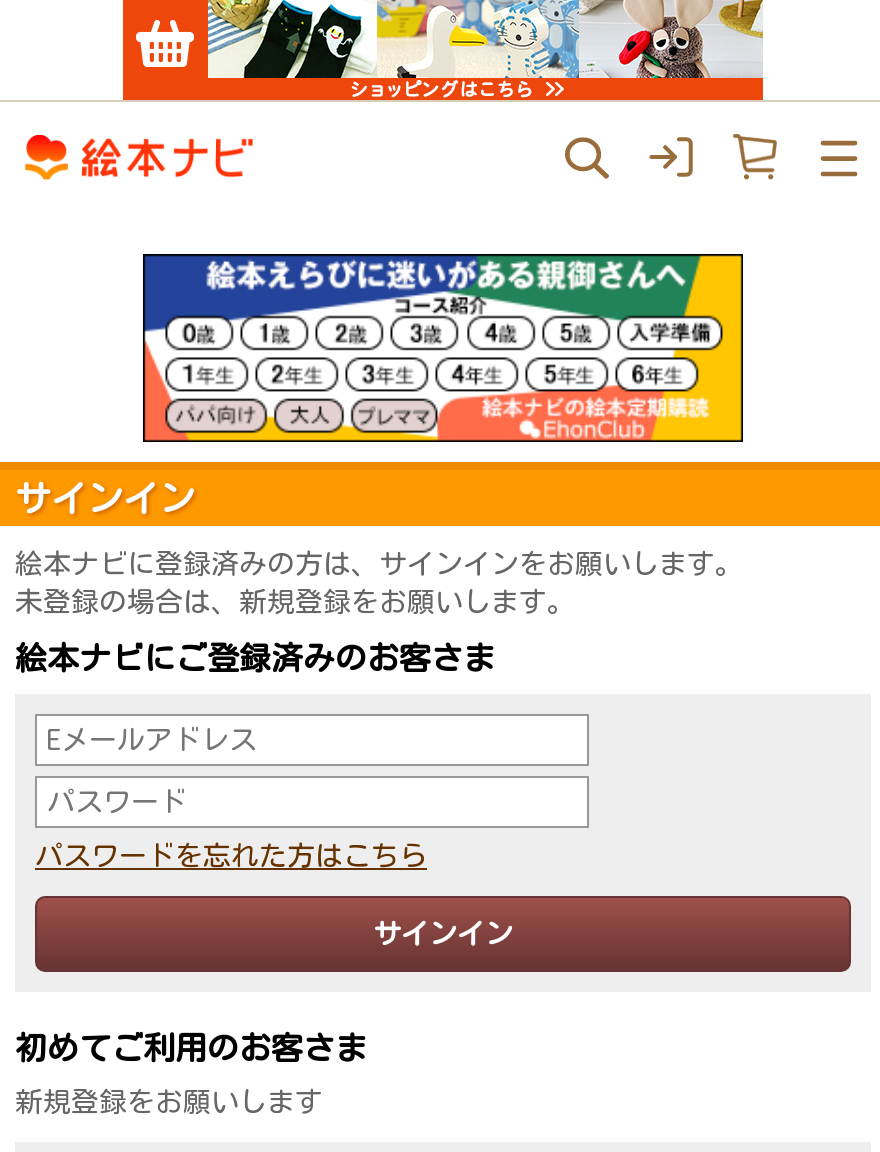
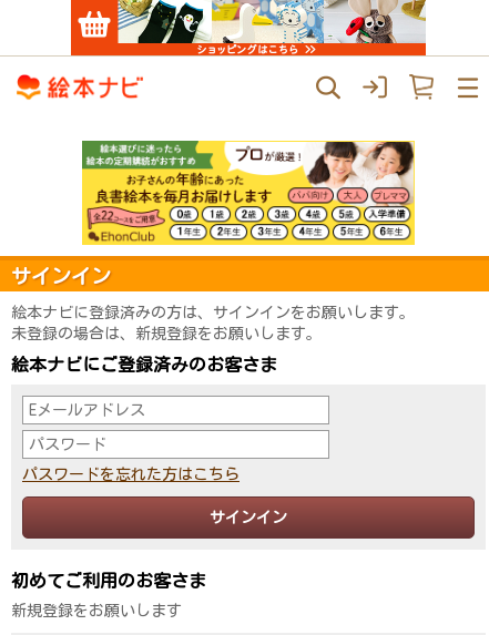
[141,252,745,444] [image] -> [81,140,416,246] [image]

